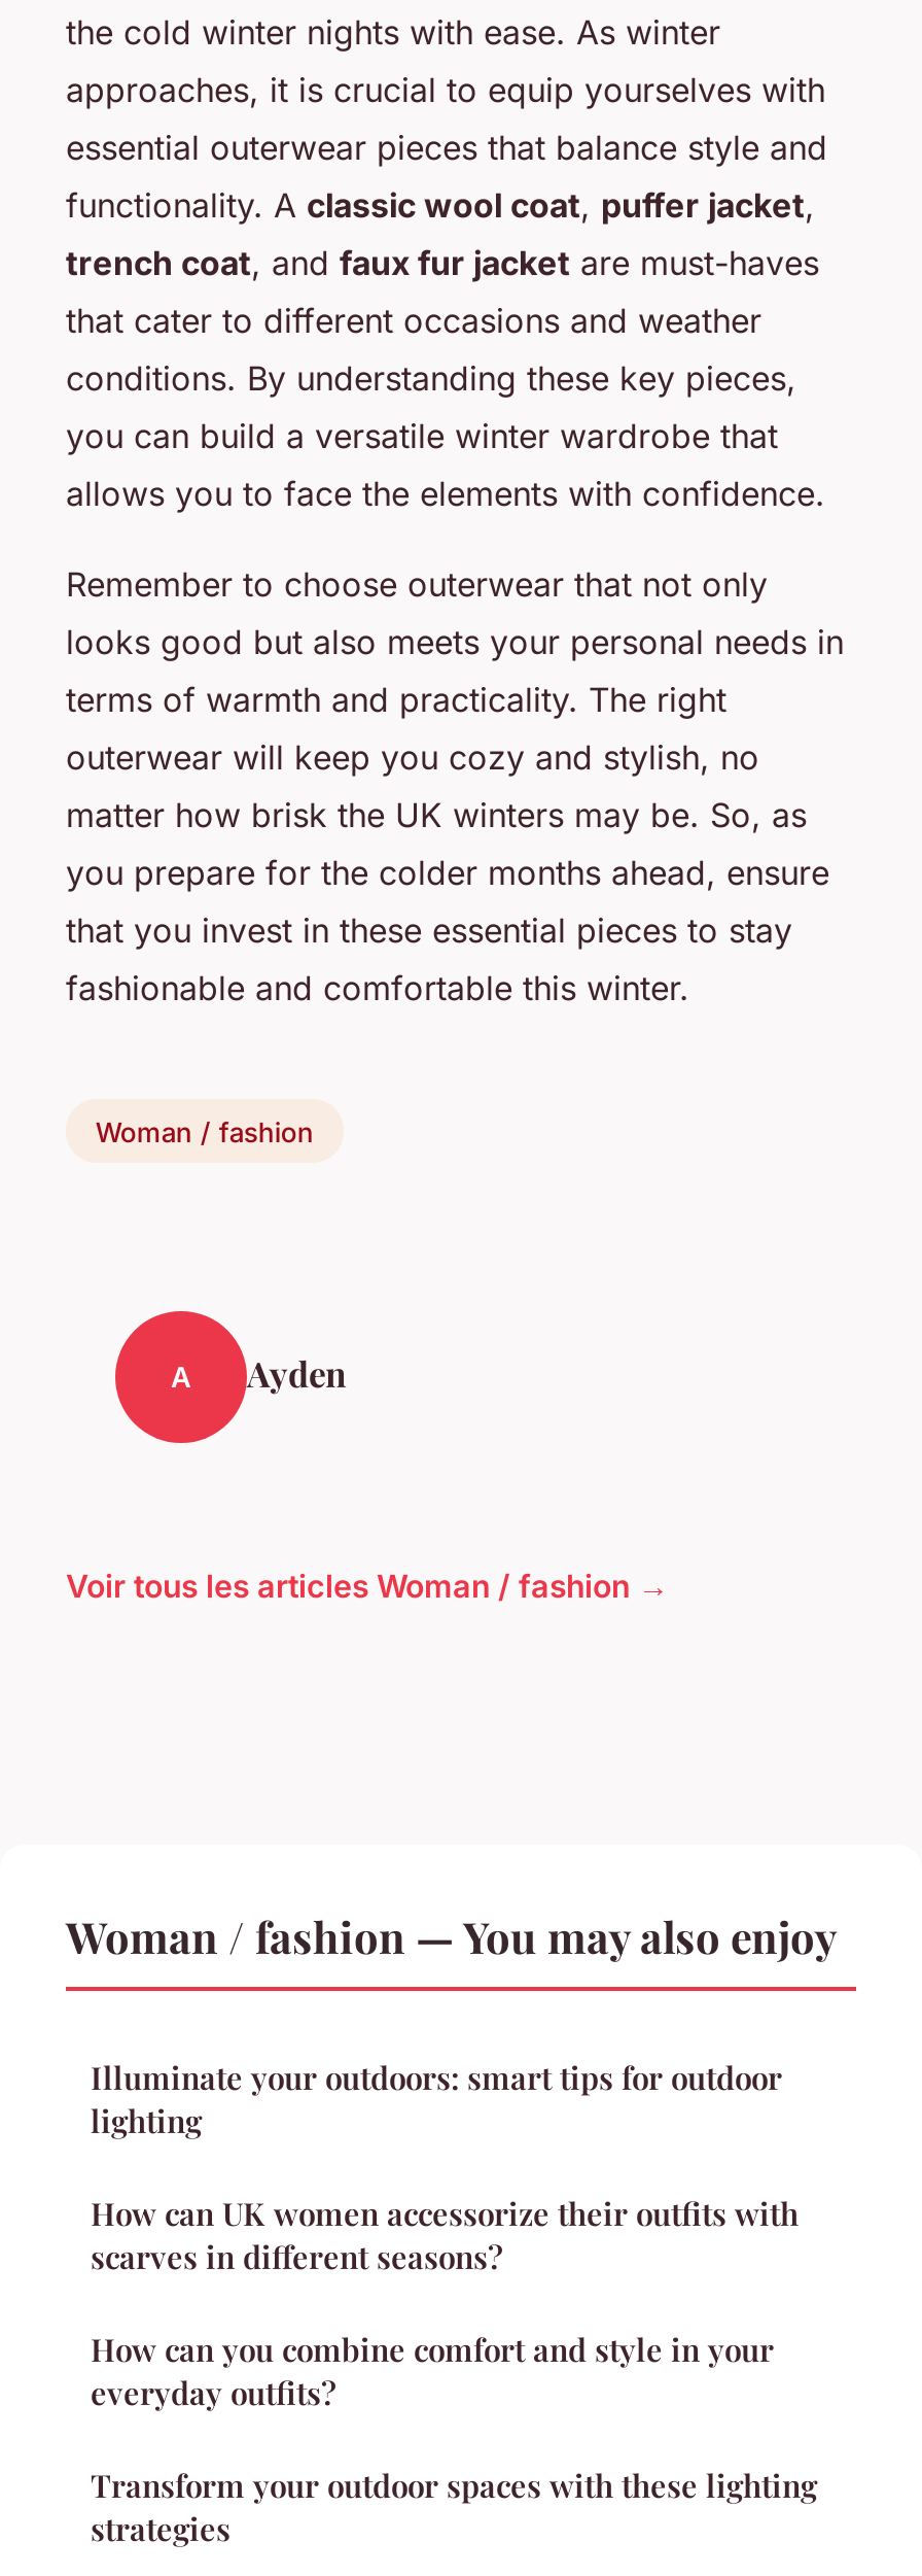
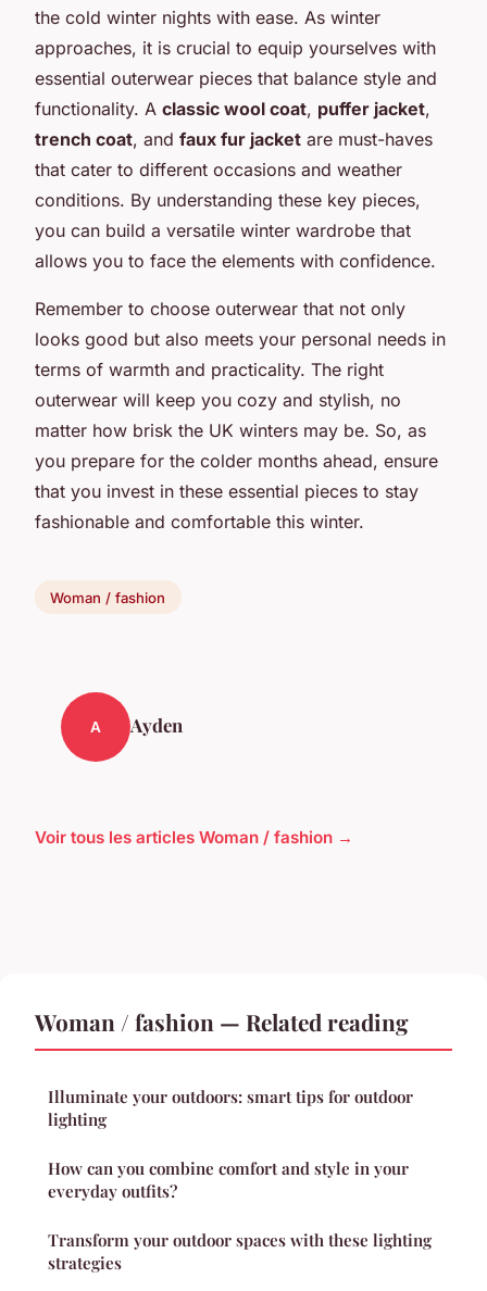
[66,1907,838,1965] Woman / fashion — You may also enjoy -> [35,1007,409,1037] Woman / fashion — Related reading
[91,2194,799,2278] How can UK women accessorize their outfits with | scarves in different seasons? -> none

